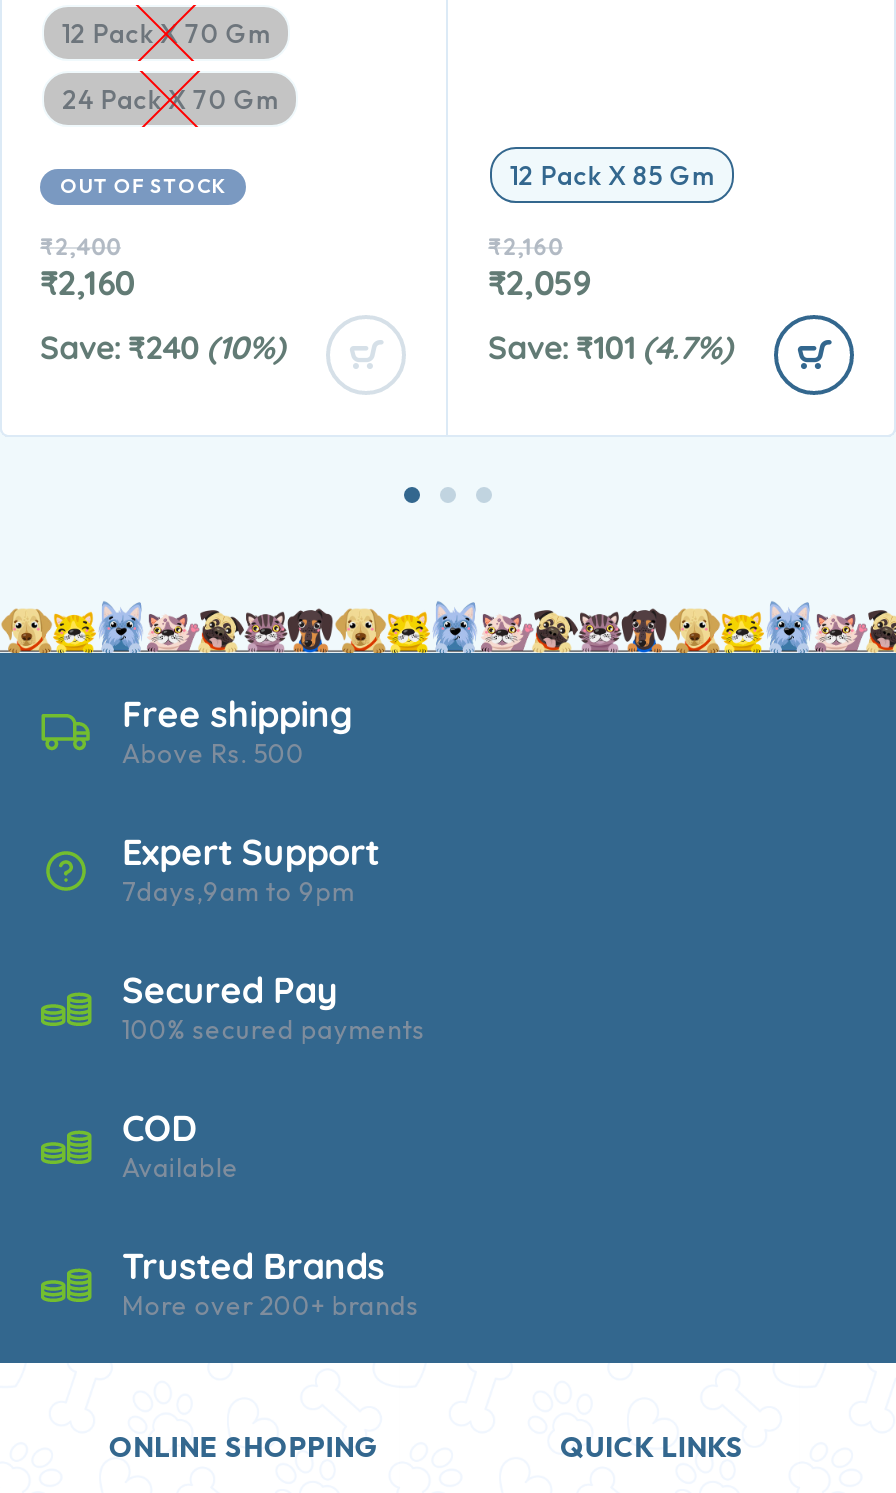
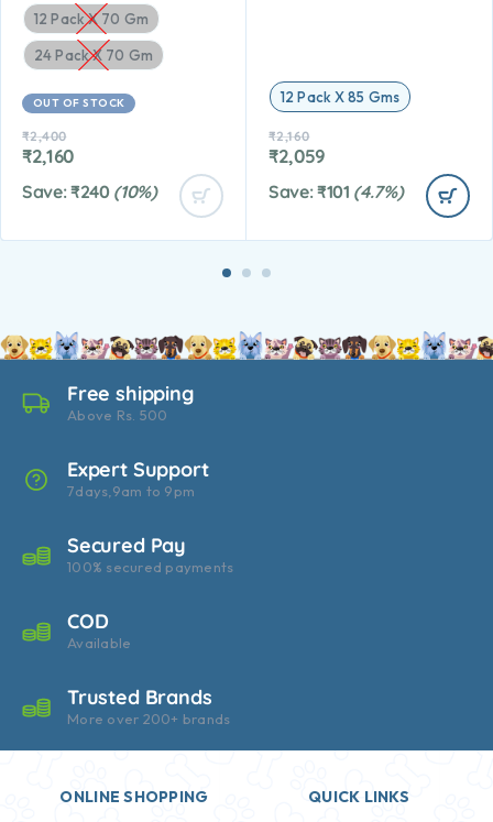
[510,159,714,191] 12 Pack X 85 Gm -> [281,88,400,106] 12 Pack X 85 Gms

